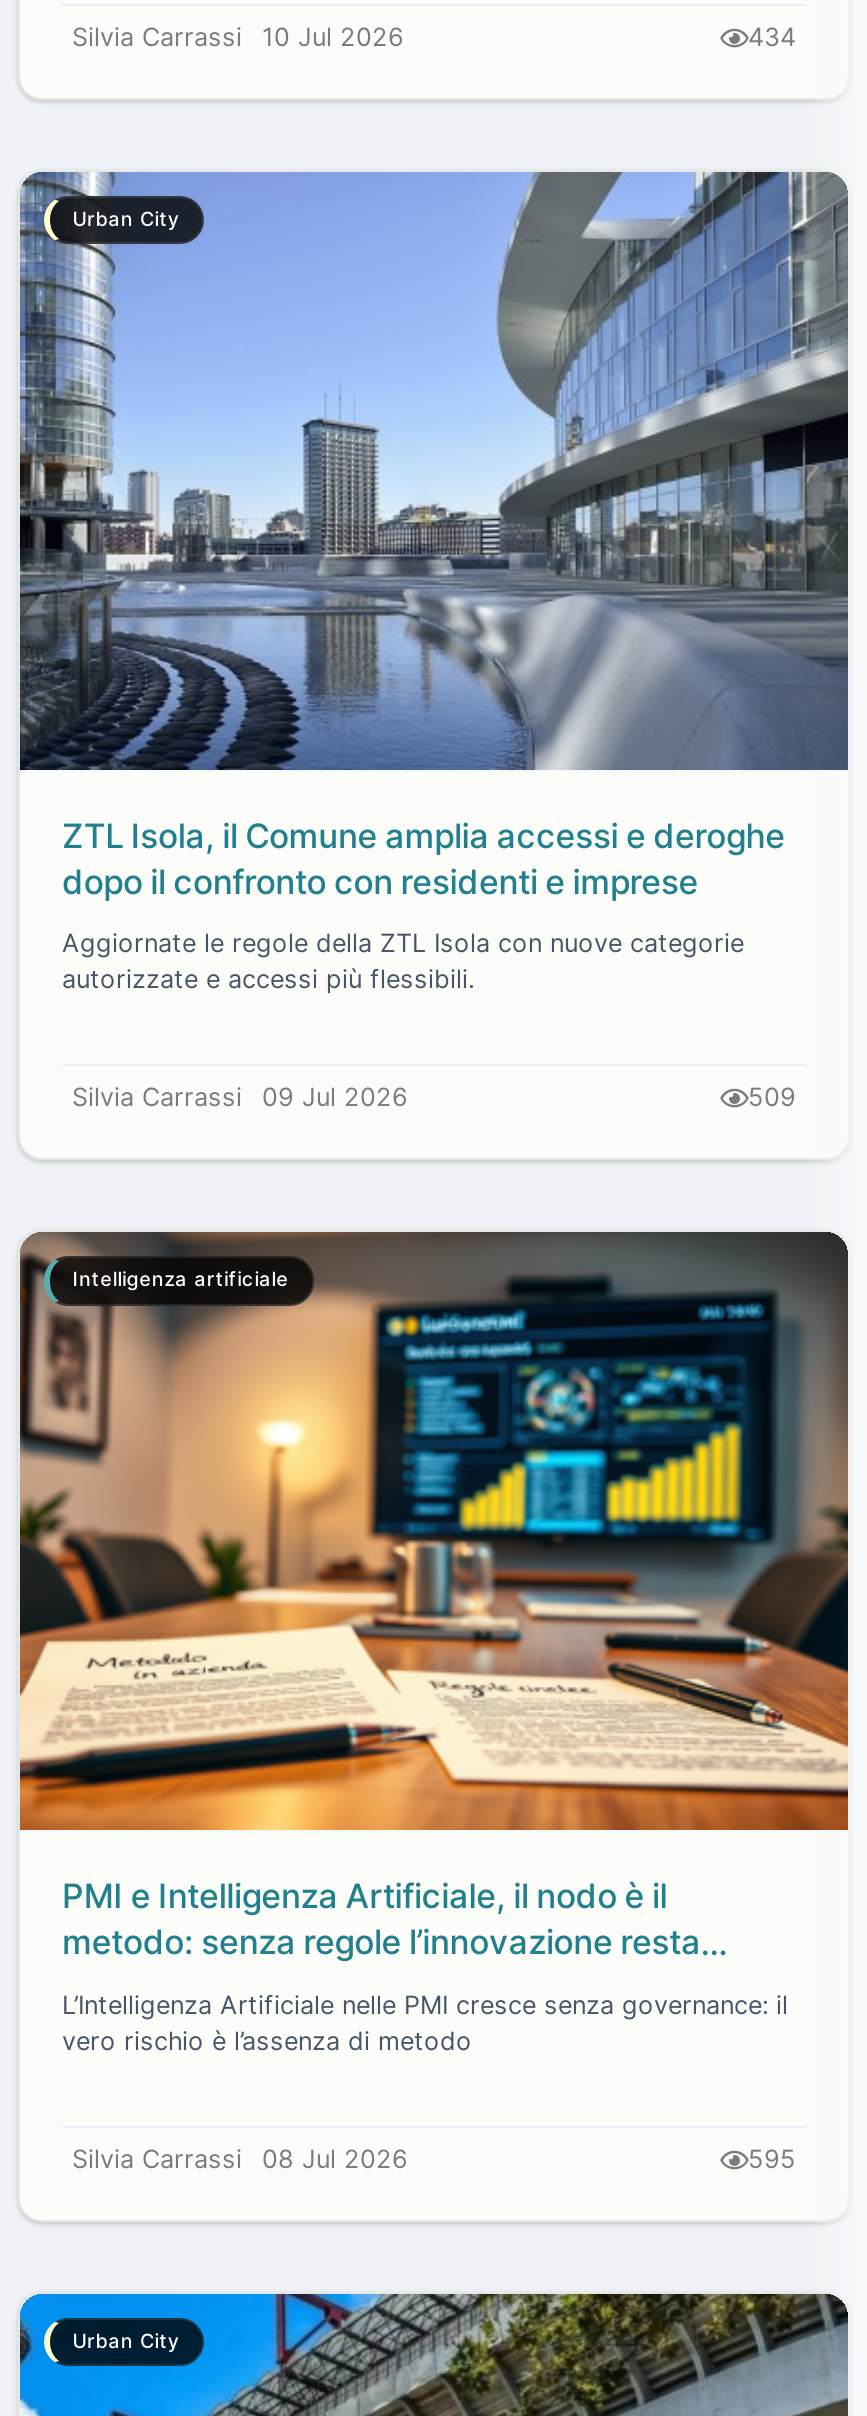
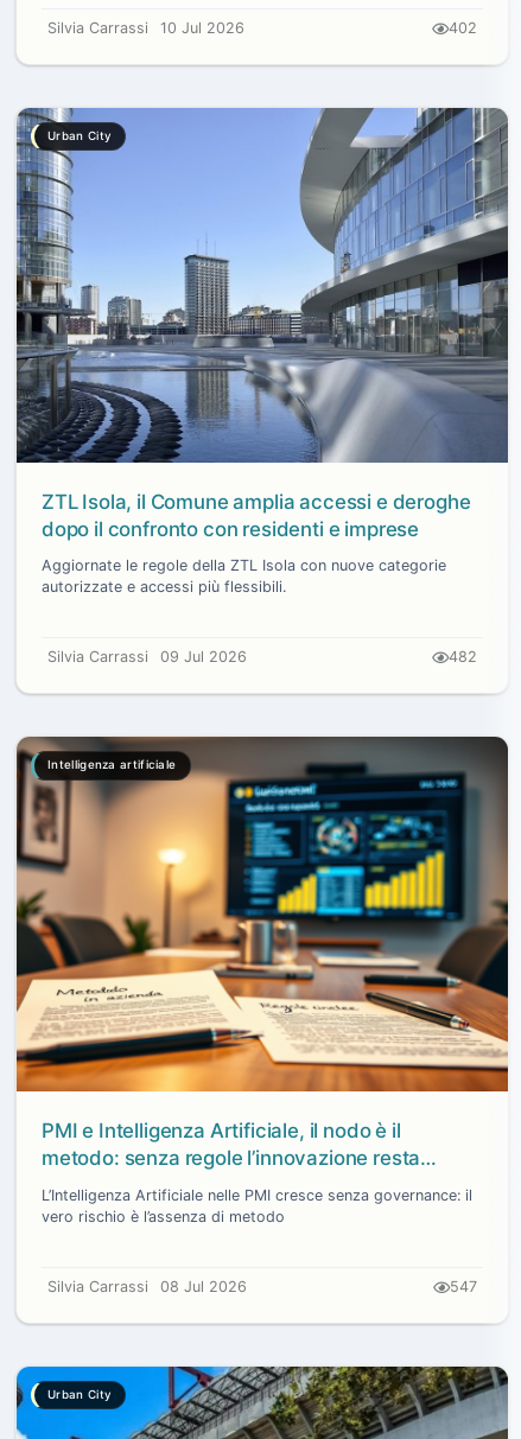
[748,22,796,52] 434 -> [449,19,477,37] 402
[748,1083,796,1113] 509 -> [449,648,477,666] 482
[748,2144,796,2174] 595 -> [450,1277,477,1295] 547

